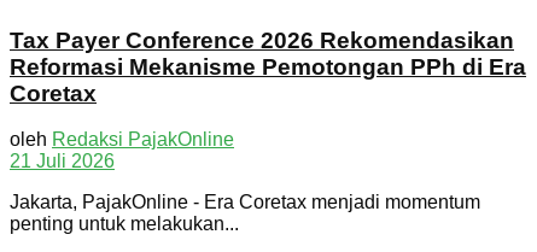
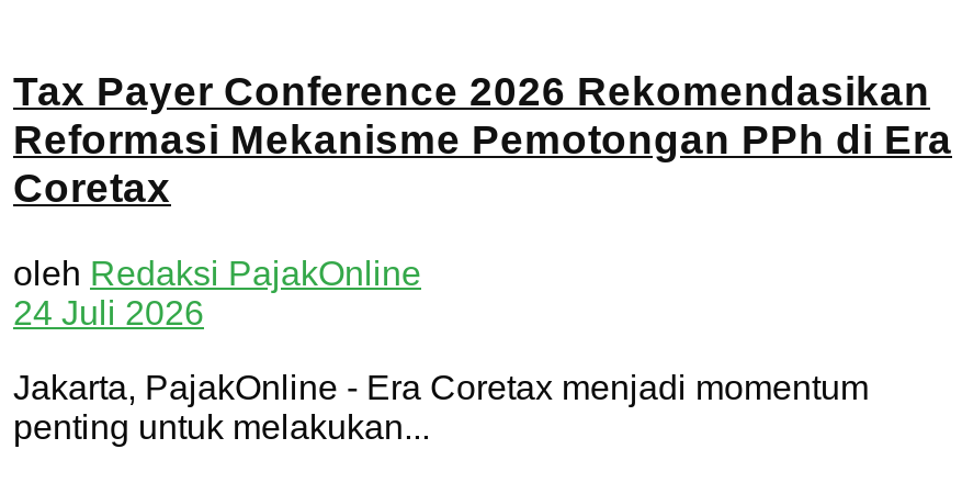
[10,151,115,171] 21 Juli 2026 -> [13,295,204,332] 24 Juli 2026

